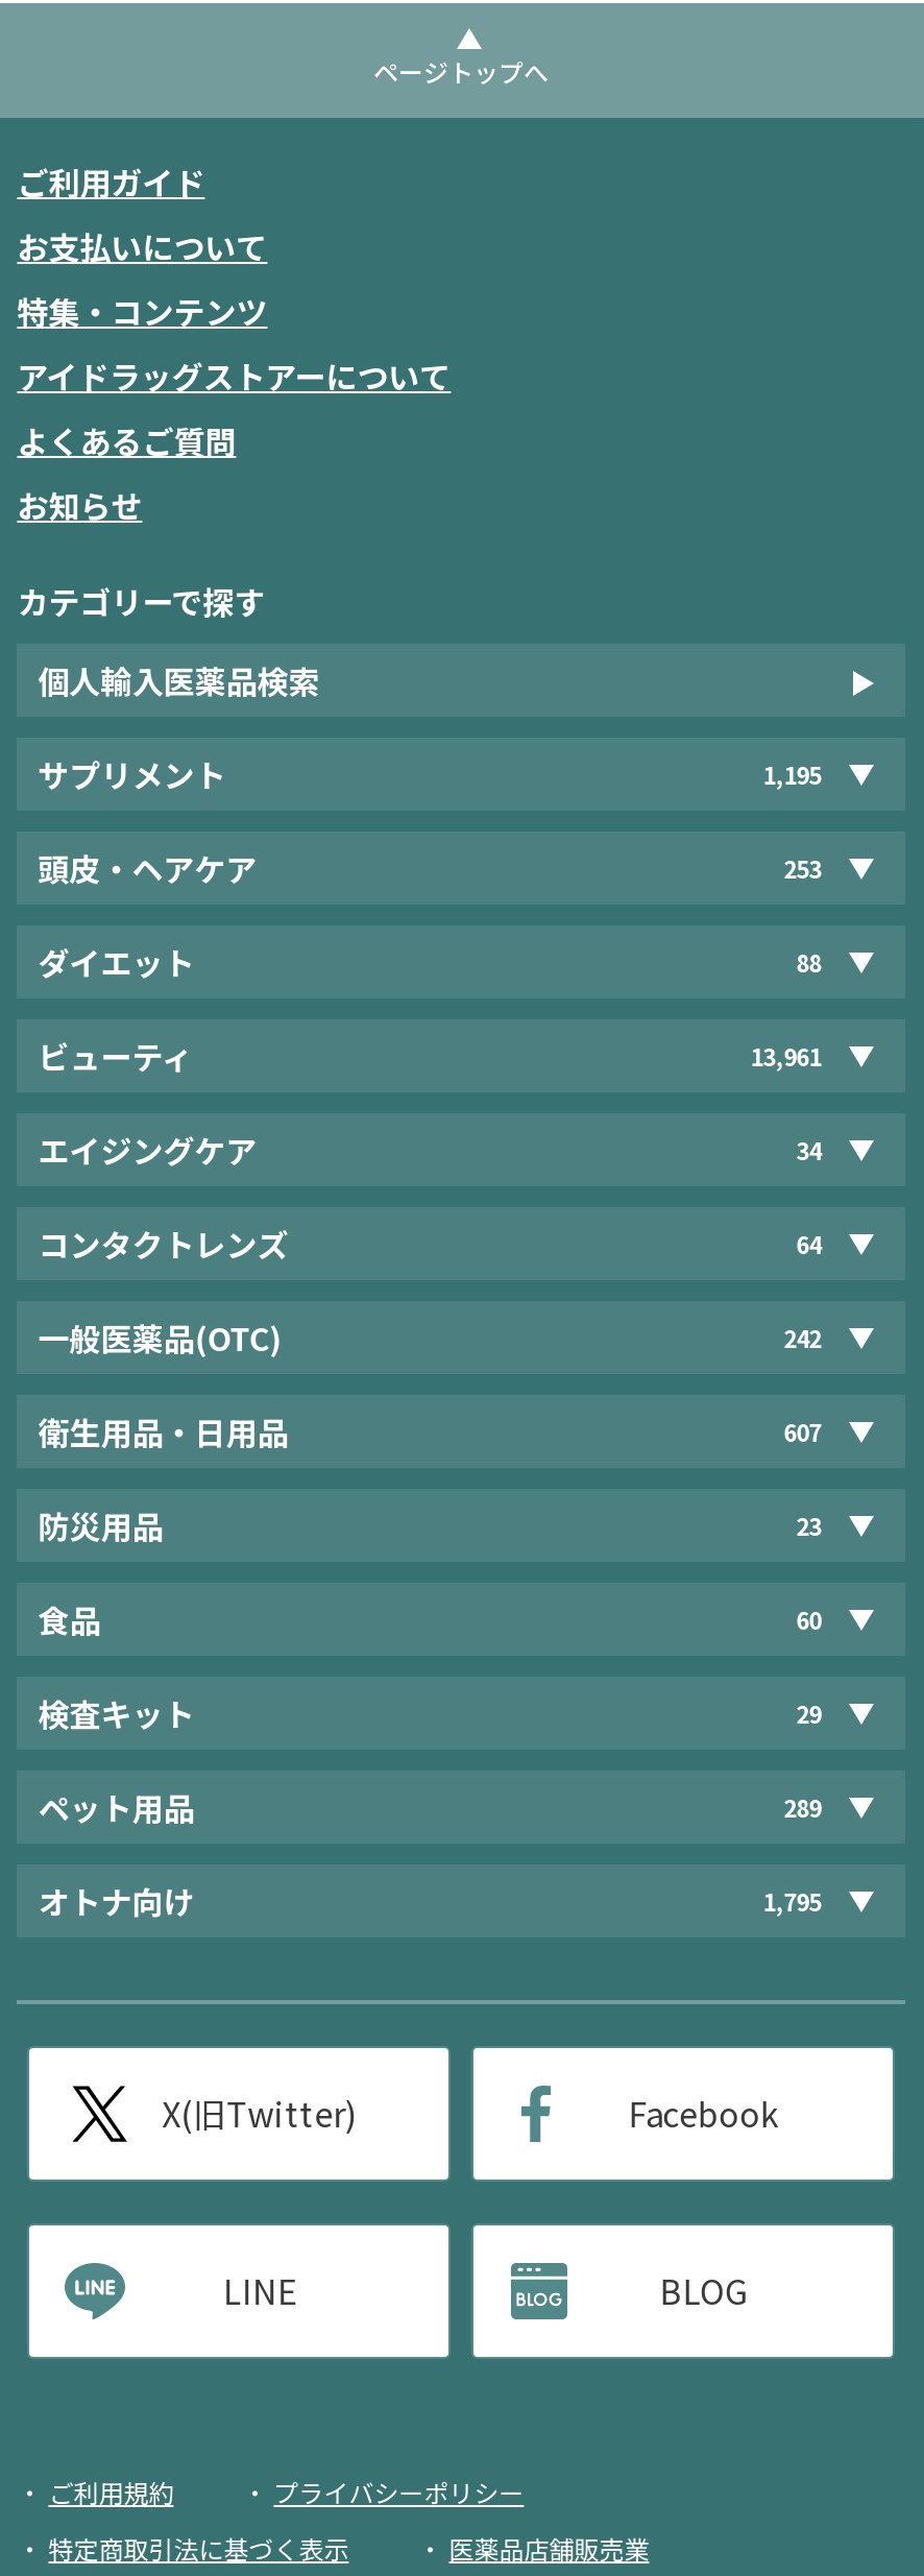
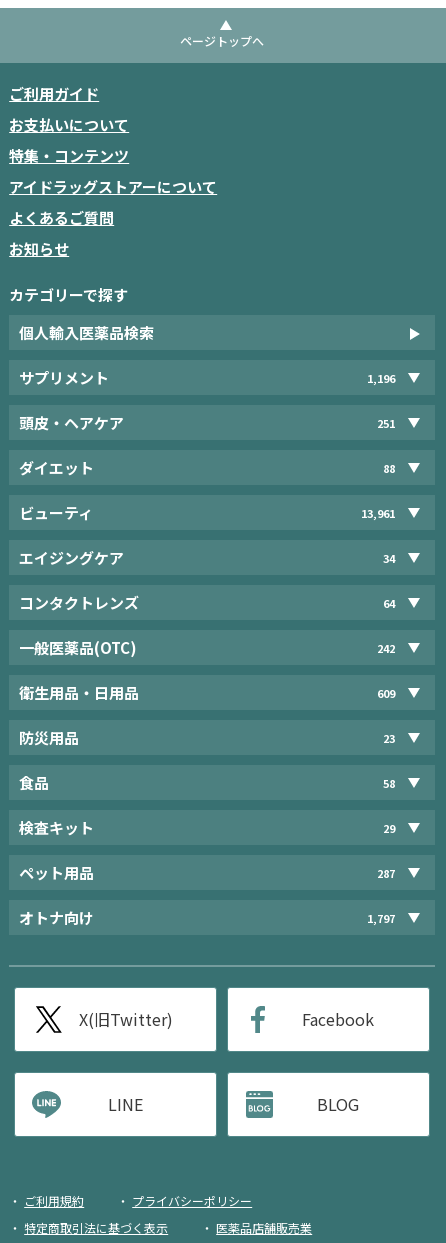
[763,756,821,790] 1,195 -> [367,369,395,385] 1,196
[784,850,821,884] 253 -> [377,414,395,430] 251
[784,1414,821,1447] 607 -> [377,684,395,700] 609
[796,1602,821,1635] 60 -> [383,774,395,790] 58
[784,1789,821,1823] 289 -> [377,864,395,880] 287
[763,1883,821,1917] 1,795 -> [367,909,395,925] 1,797

